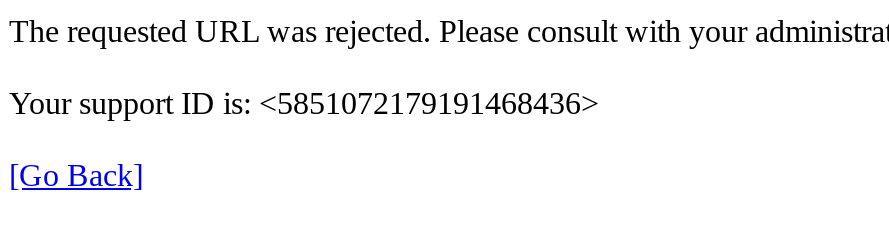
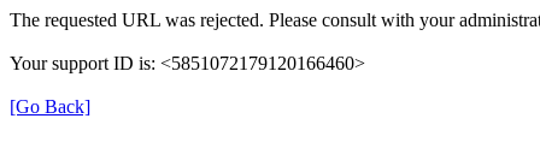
[9,86,599,120] Your support ID is: <5851072179191468436> -> [10,53,365,73] Your support ID is: <5851072179120166460>

